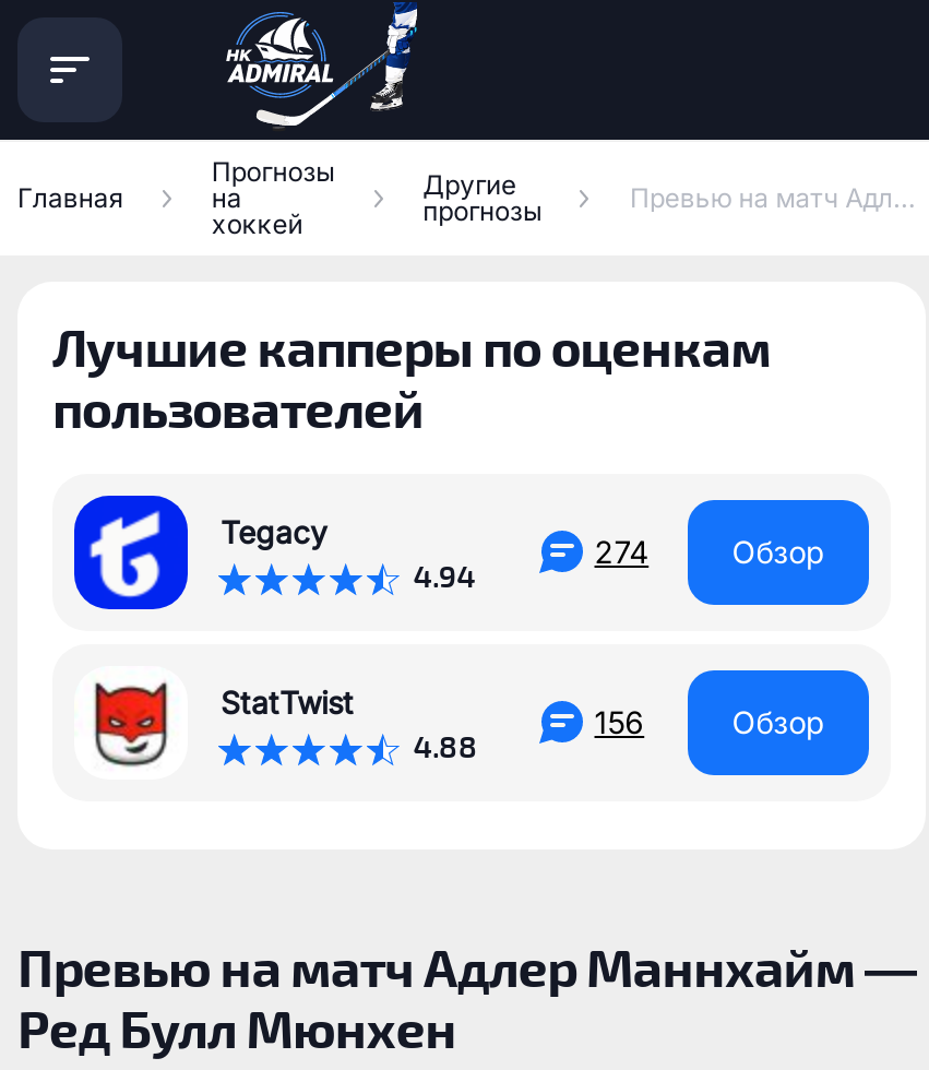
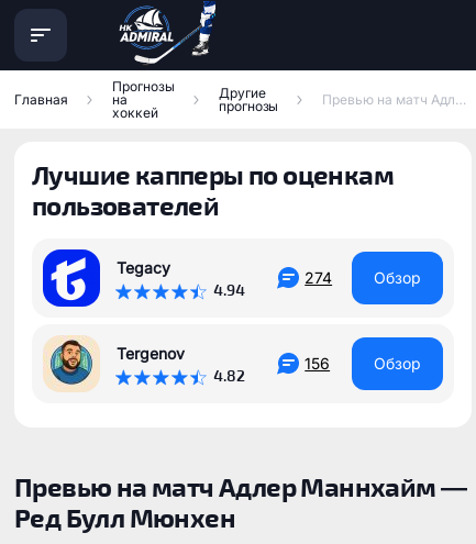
[76,668,478,777] [image] | StatTwist | 4.88 -> [43,335,245,392] [image] | Tergenov | 4.82

